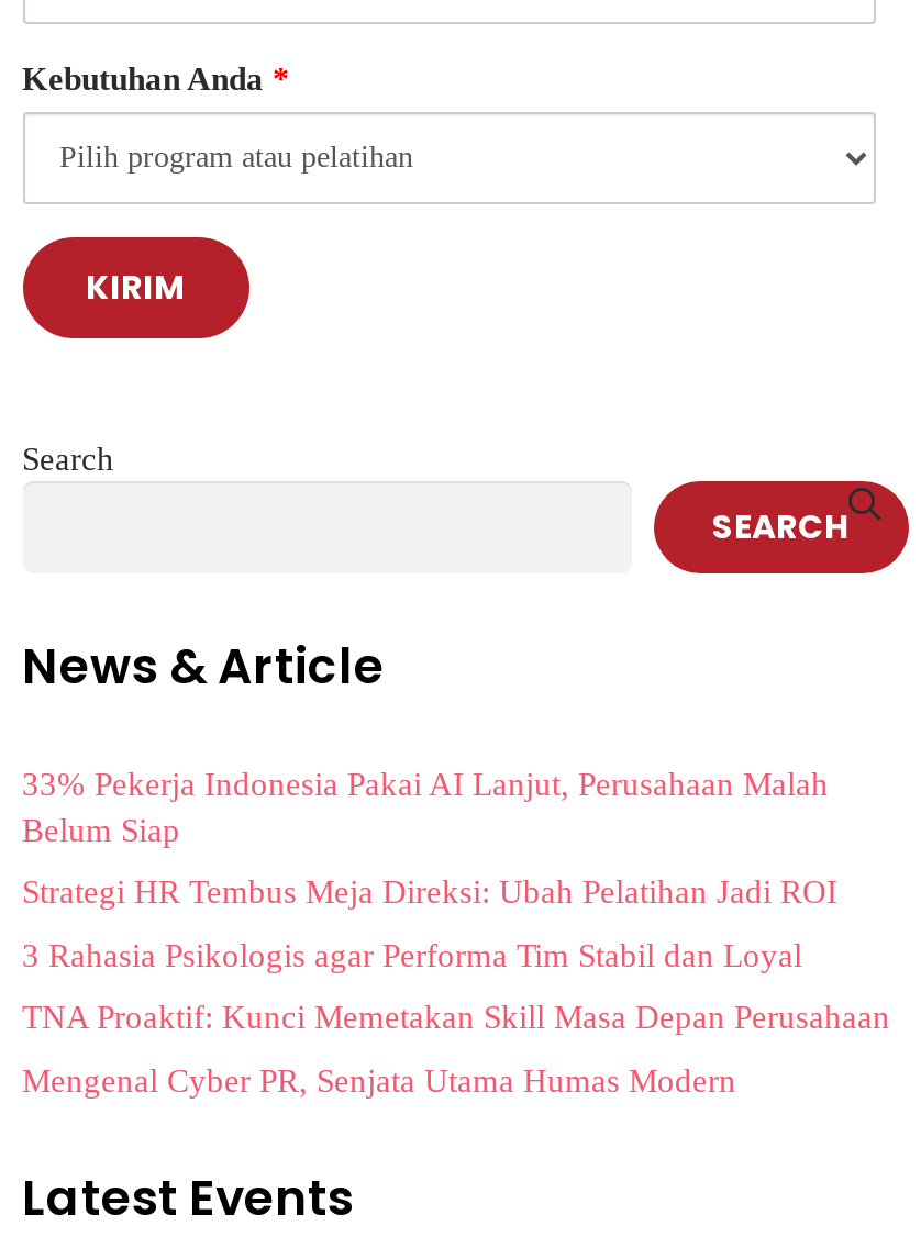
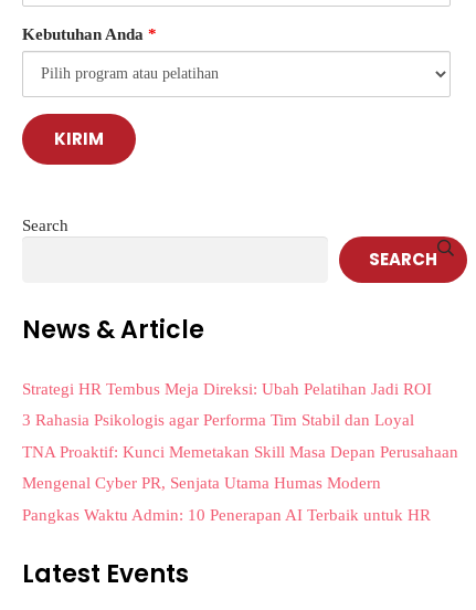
[22,766,829,847] 33% Pekerja Indonesia Pakai AI Lanjut, Perusahaan Malah | Belum Siap -> none
moved [22,875,890,1098] -> [22,380,458,492]: Strategi HR Tembus Meja Direksi: Ubah Pelatihan Jadi ROI | 3 Rahasia Psikologis agar Performa Tim Stabil dan Loyal | TNA Proaktif: Kunci Memetakan Skill Masa Depan Perusahaan | Mengenal Cyber PR, Senjata Utama Humas Modern
none -> [22,506,435,523] Pangkas Waktu Admin: 10 Penerapan AI Terbaik untuk HR

